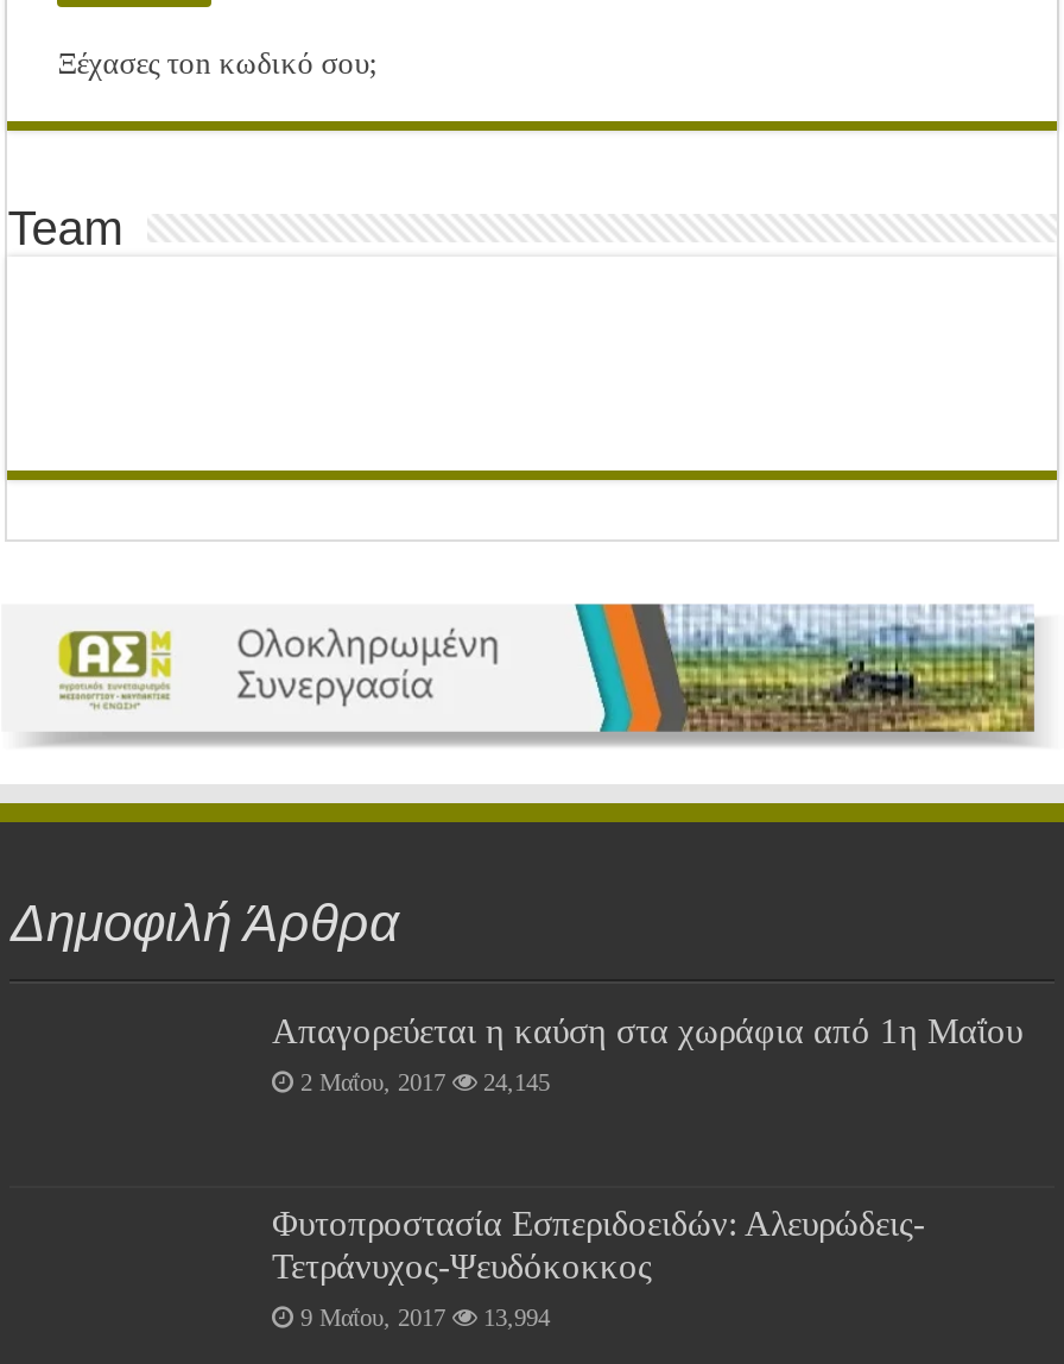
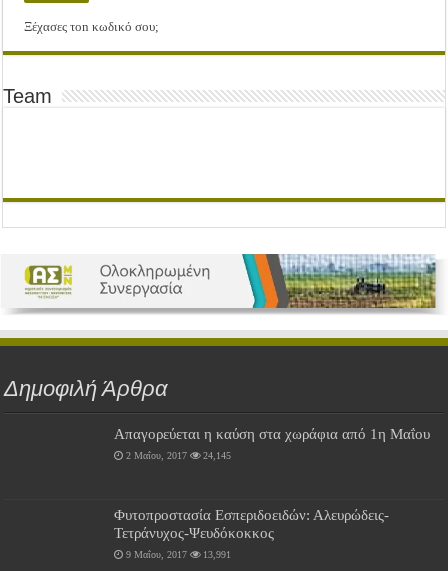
[300,1305,550,1331] 9 Μαΐου, 2017 13,994 -> [126,549,231,560] 9 Μαΐου, 2017 13,991

